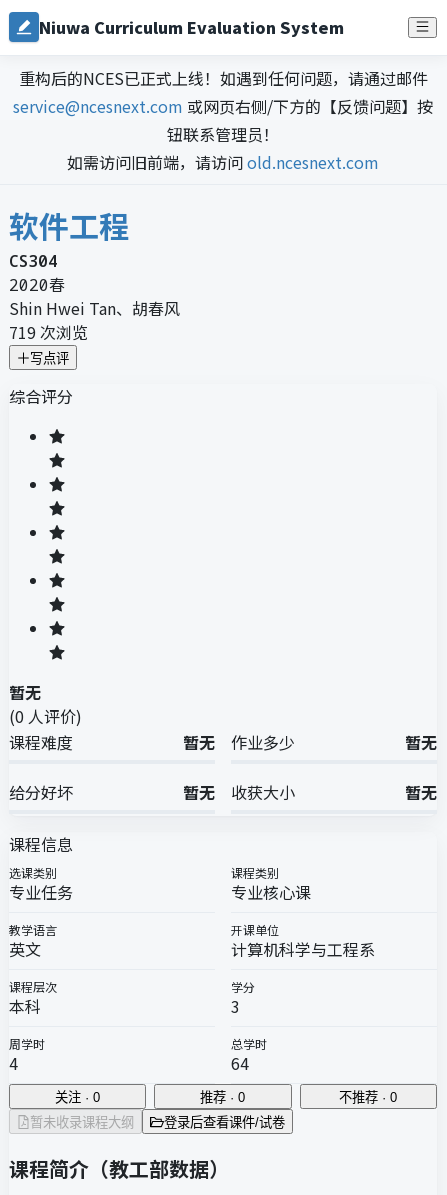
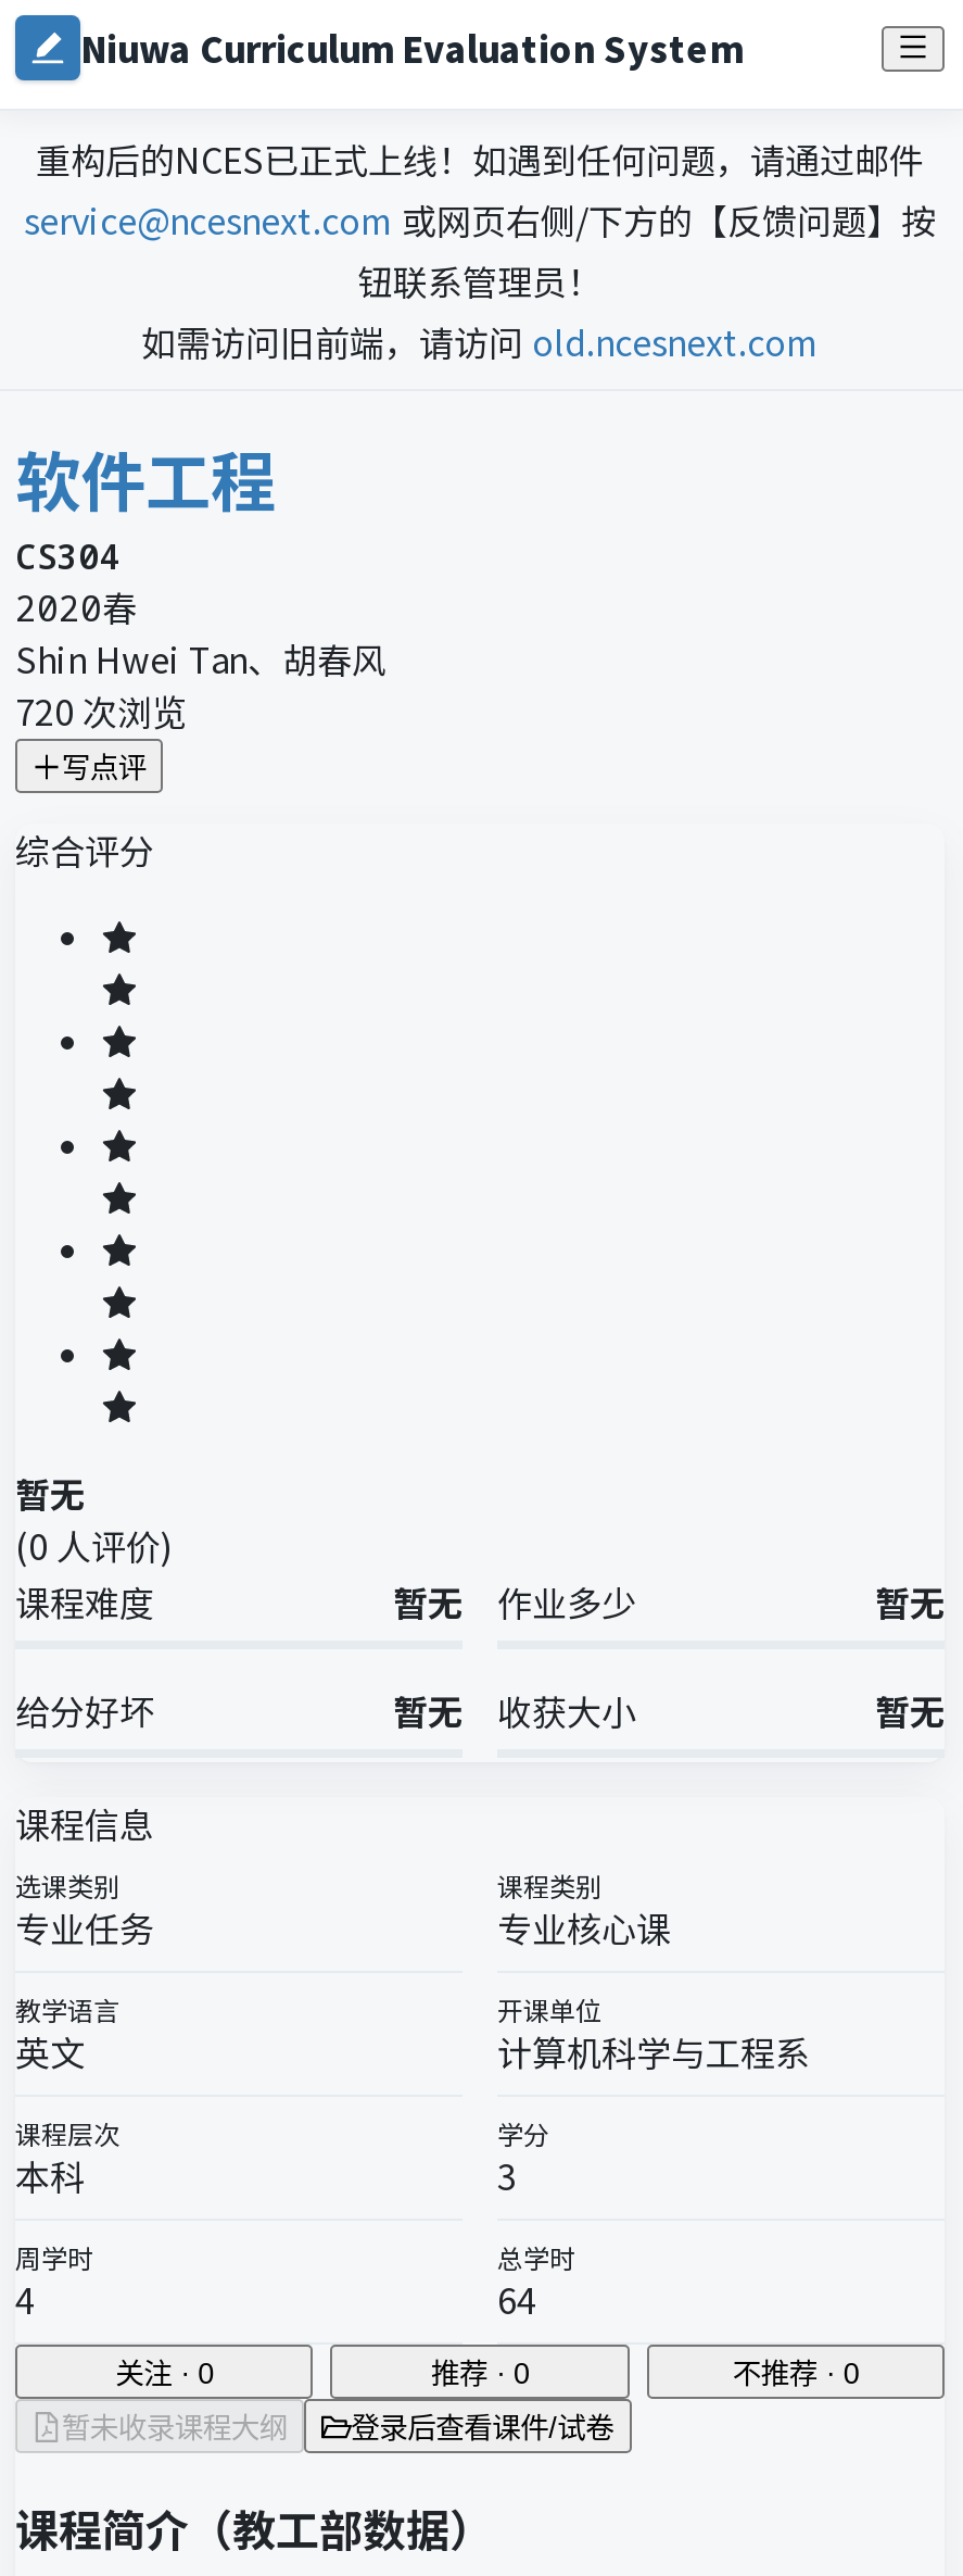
[9,320,88,344] 719次浏览 -> [15,684,187,737] 720次浏览

